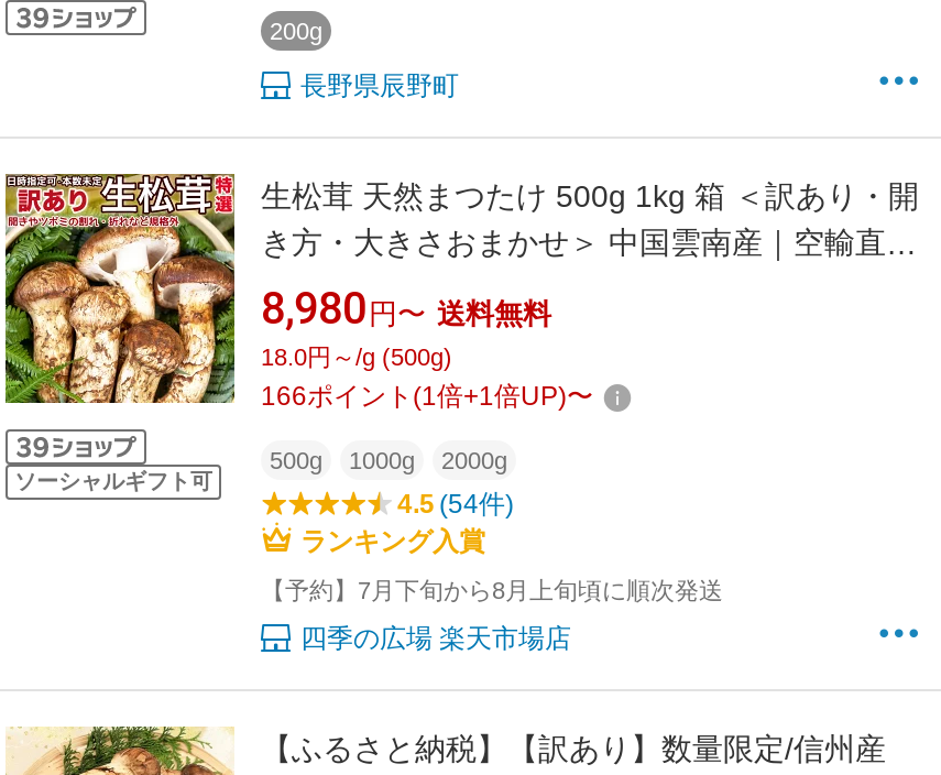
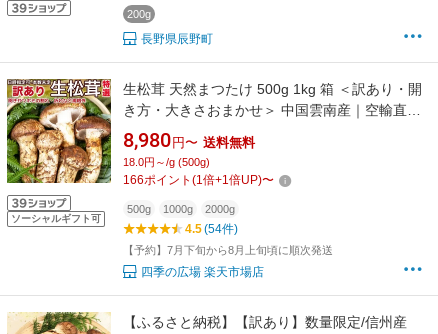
[300,527,485,558] ランキング入賞 -> none

